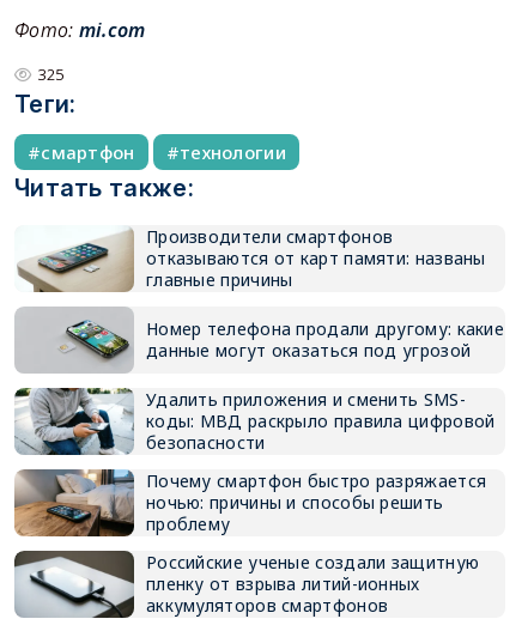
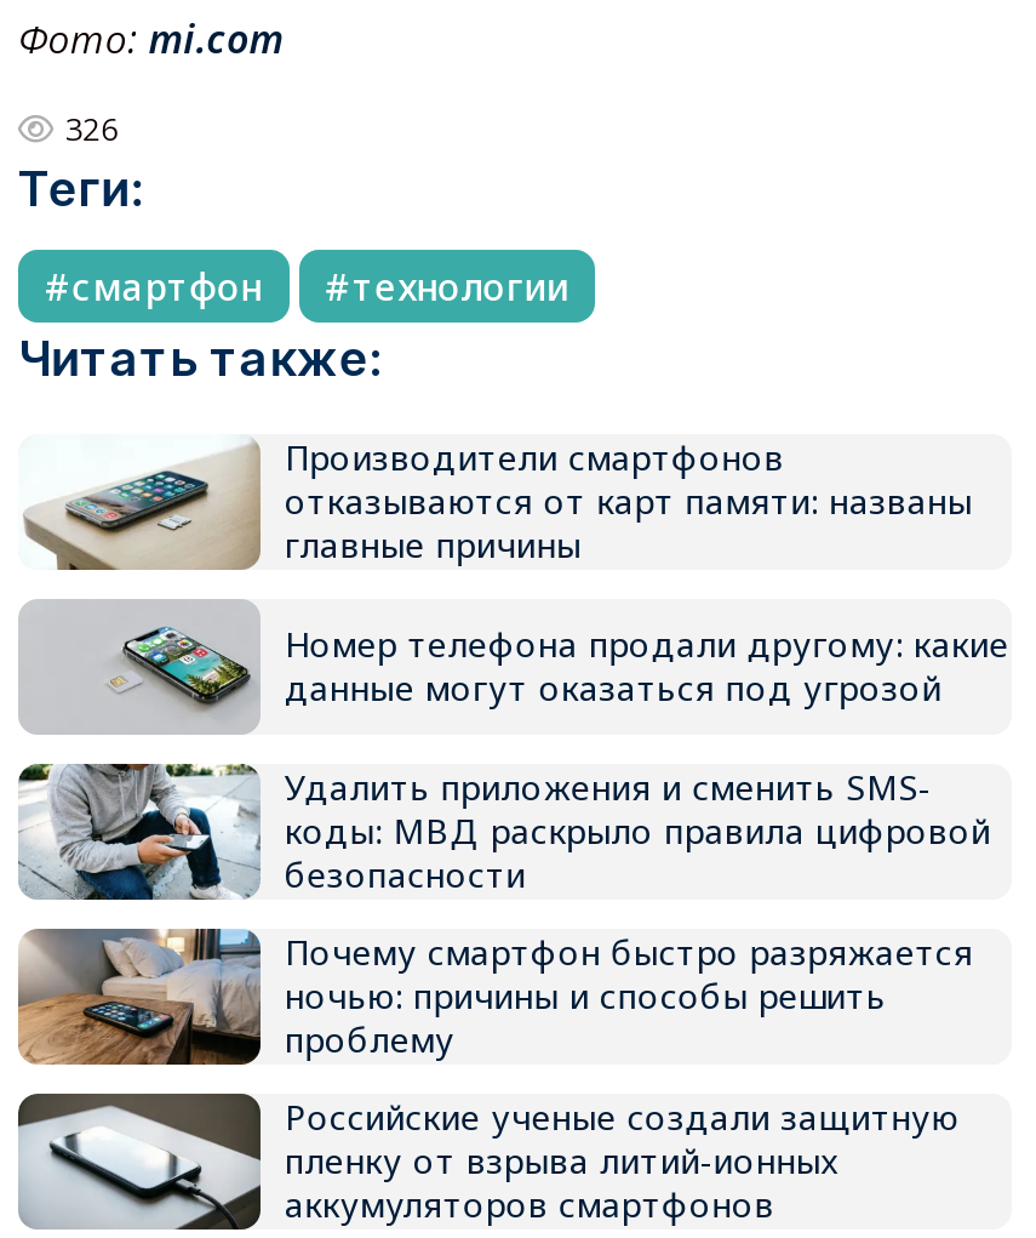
[37,63,64,85] 325 -> [65,106,118,150] 326

